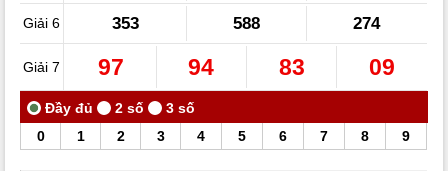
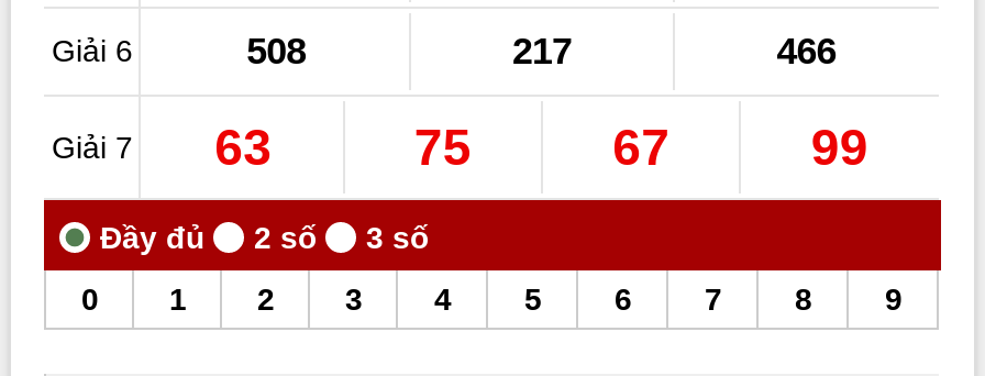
[112,14,139,33] 353 -> [246,31,306,72] 508
[233,14,260,33] 588 -> [512,31,571,72] 217
[353,14,380,33] 274 -> [777,31,836,72] 466
[98,54,124,80] 97 -> [215,119,272,176] 63
[188,54,214,80] 94 -> [414,119,471,176] 75
[279,54,305,80] 83 -> [613,119,670,176] 67
[369,54,395,80] 09 -> [811,119,868,176] 99

